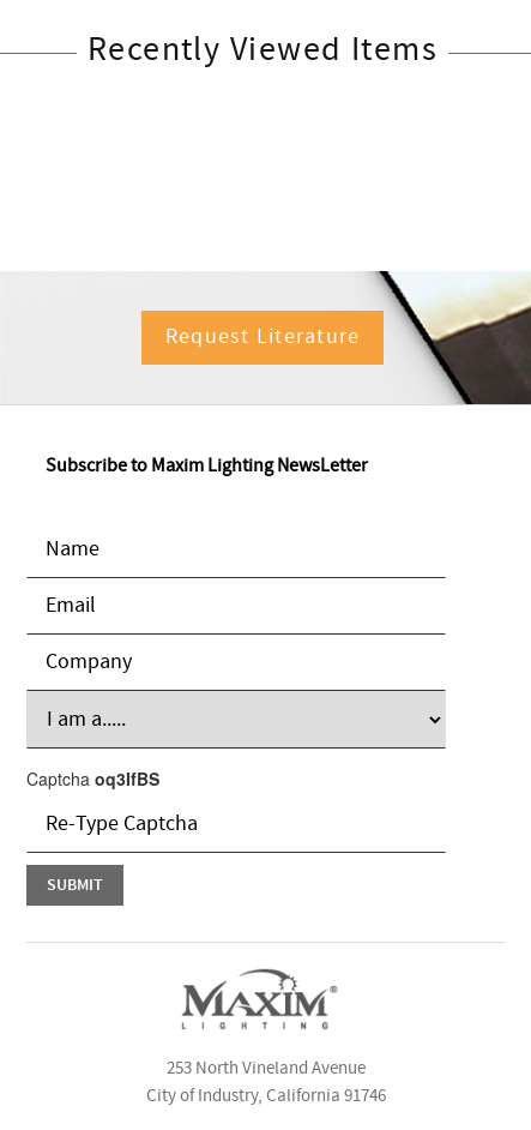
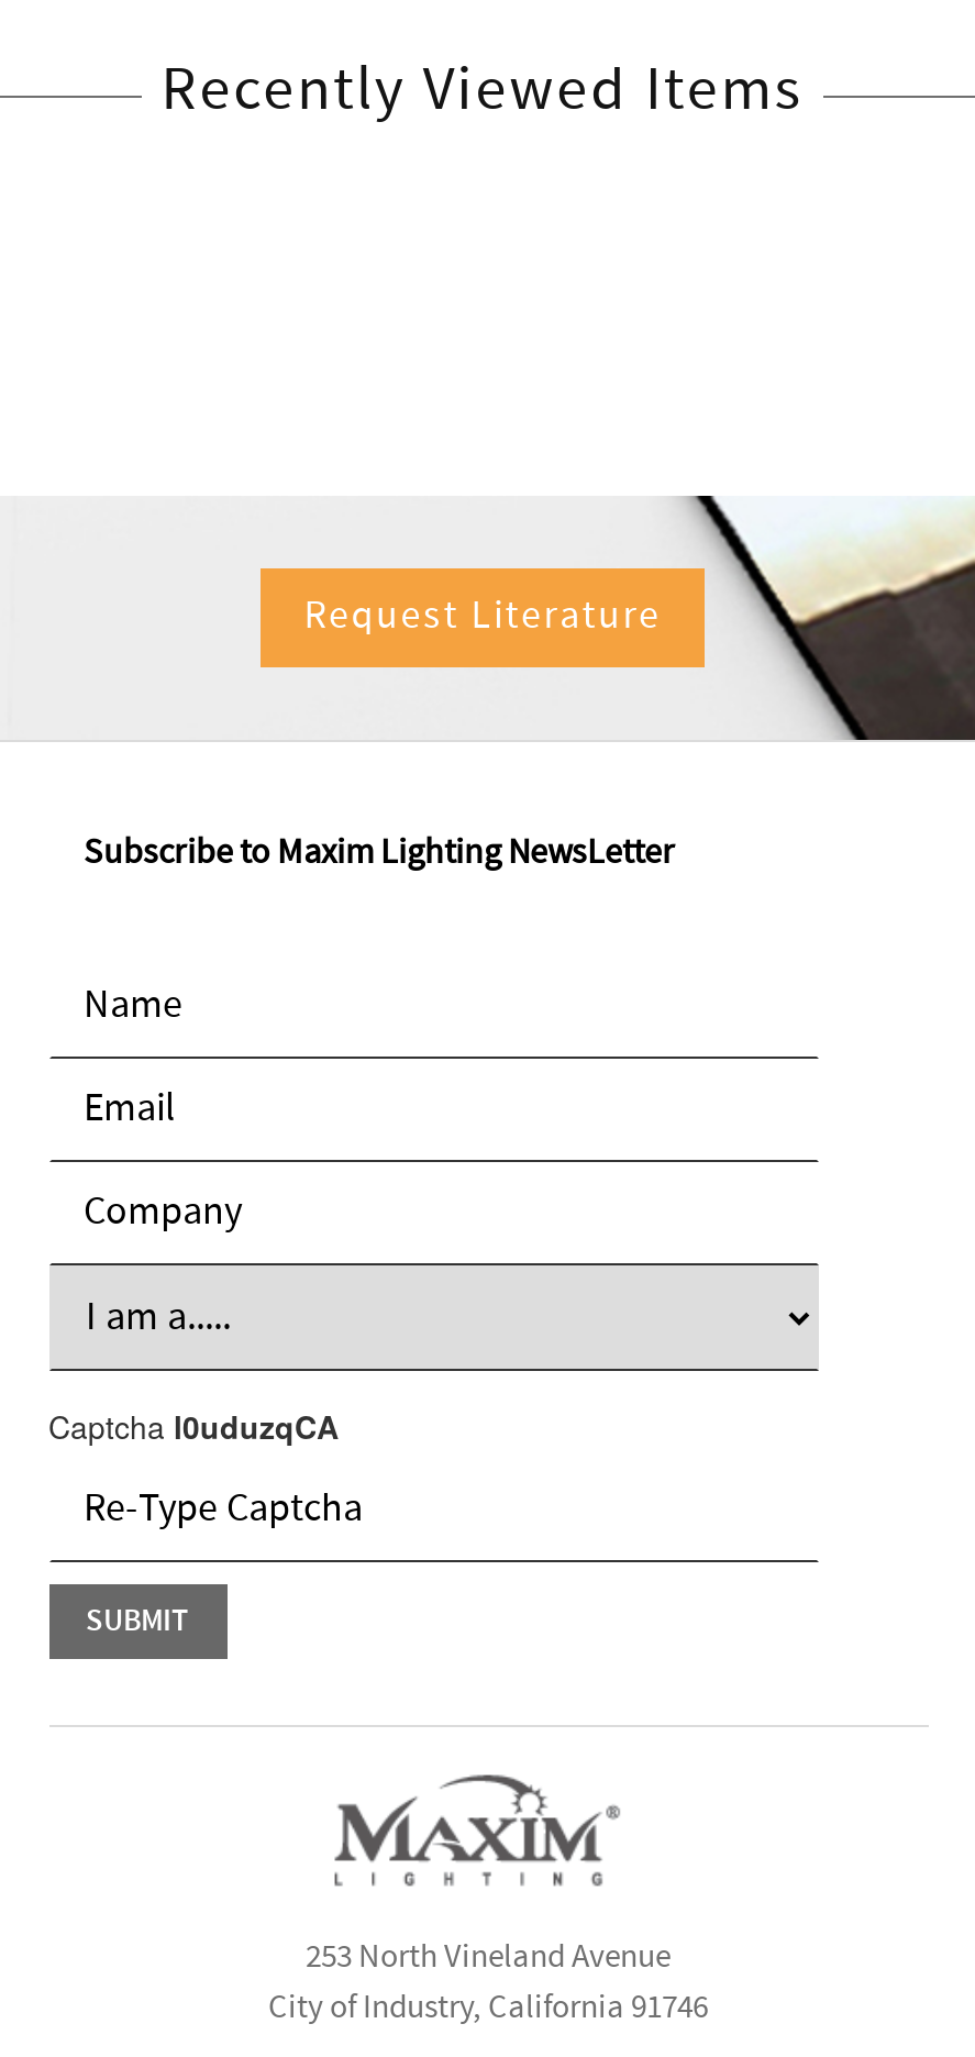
[26,766,159,790] Captcha oq3IfBS -> [48,1403,339,1447] Captcha l0uduzqCA

